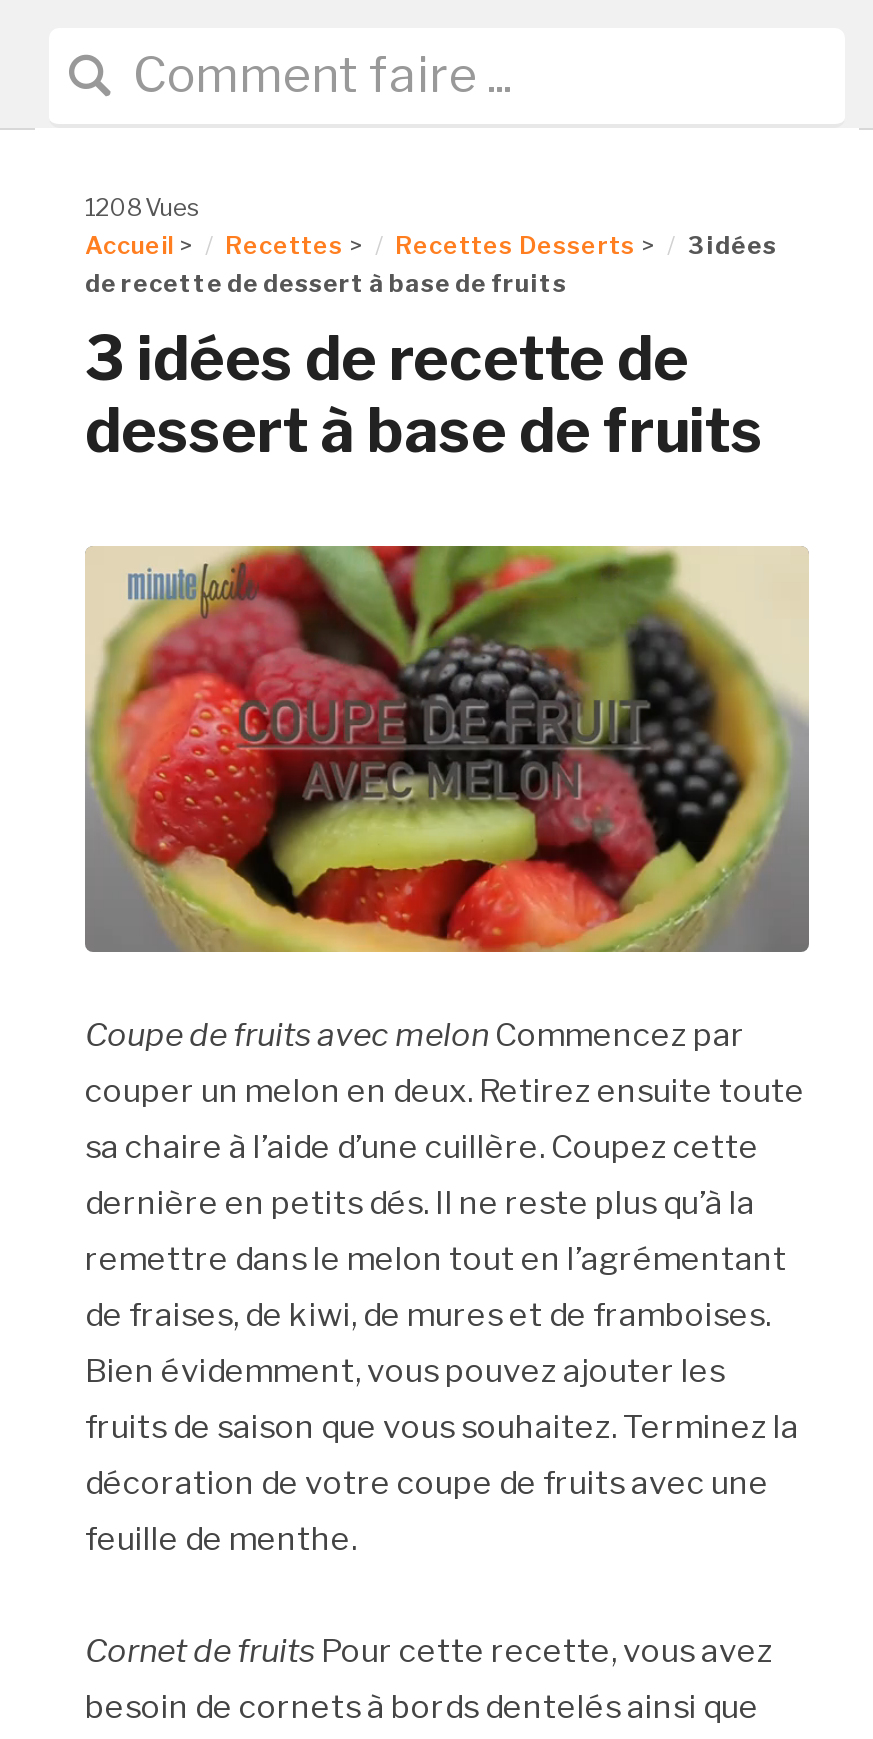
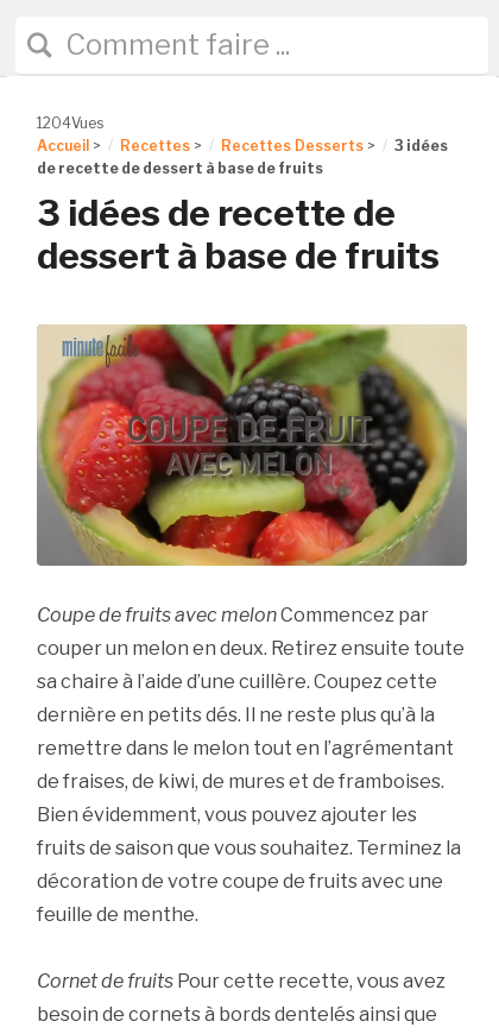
[85,191,199,221] 1208Vues -> [37,114,103,132] 1204Vues

